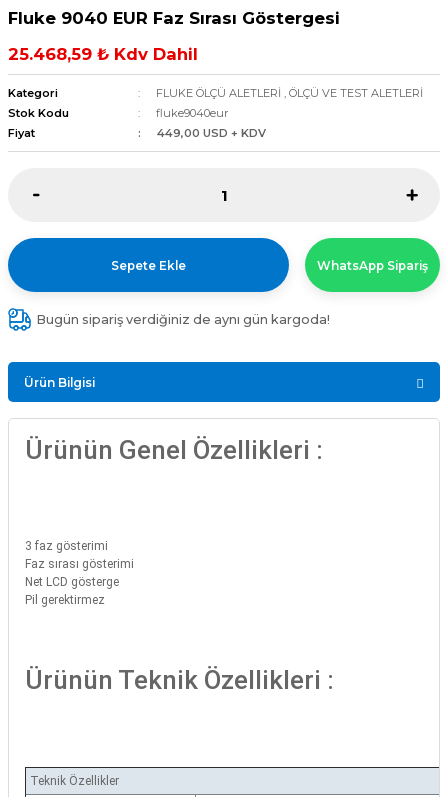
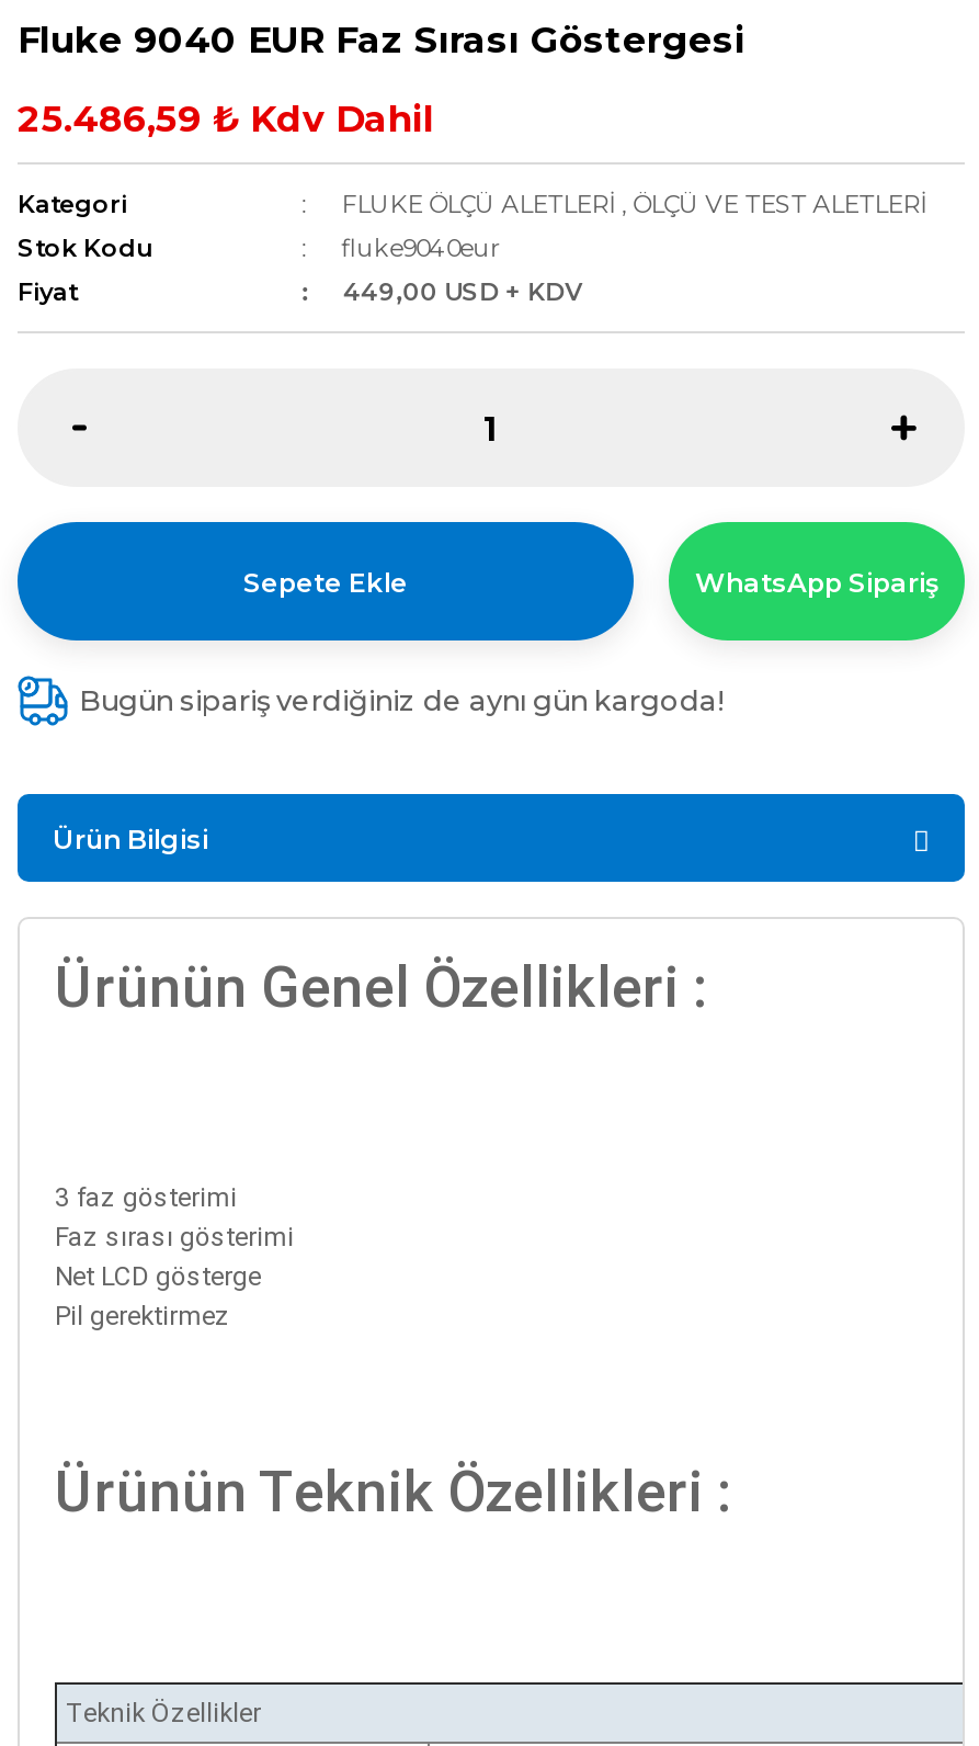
[8,44,198,64] 25.468,59 ₺ Kdv Dahil -> [18,97,434,140] 25.486,59 ₺ Kdv Dahil

